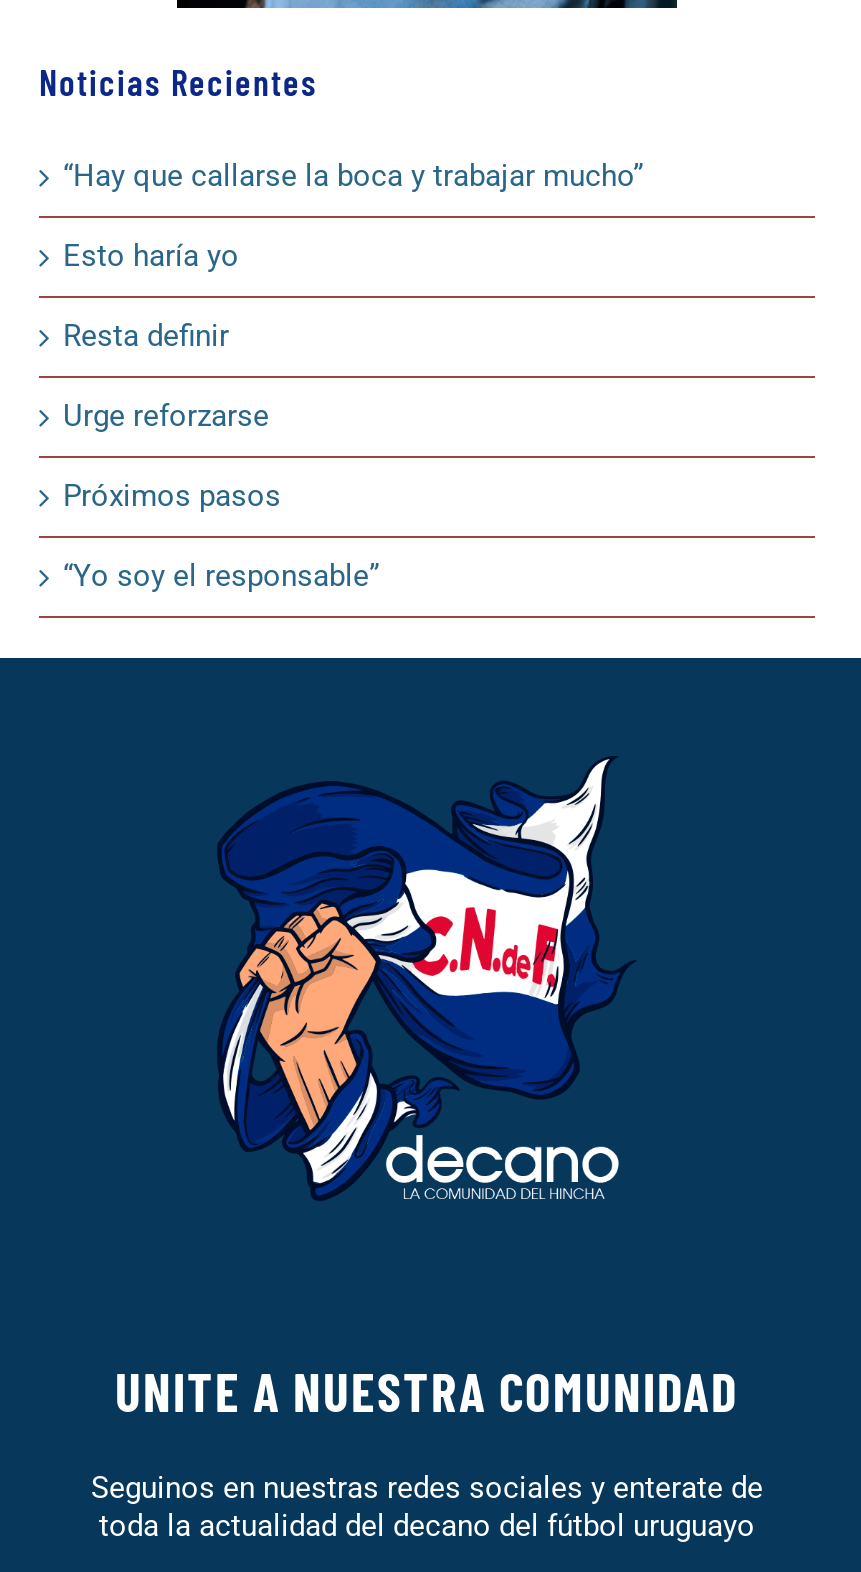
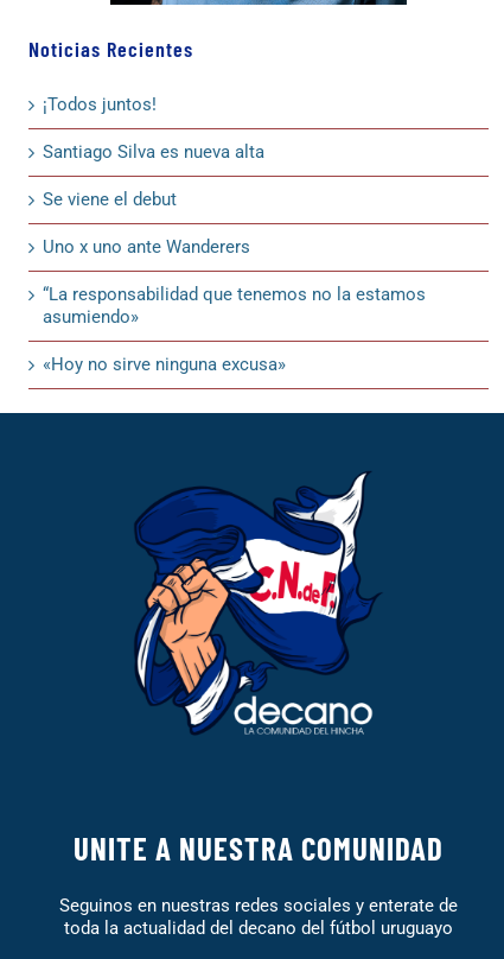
[63,158,643,194] “Hay que callarse la boca y trabajar mucho” -> [43,94,161,115] ¡Todos juntos!
[63,238,239,274] Esto haría yo -> [43,141,264,163] Santiago Silva es nueva alta
[63,318,229,354] Resta definir -> [43,189,181,210] Se viene el debut
[63,398,269,434] Urge reforzarse -> [43,236,250,258] Uno x uno ante Wanderers
[63,478,281,514] Próximos pasos -> [43,284,426,328] “La responsabilidad que tenemos no la estamos | asumiendo»
[63,558,379,594] “Yo soy el responsable” -> [43,354,286,375] «Hoy no sirve ninguna excusa»

